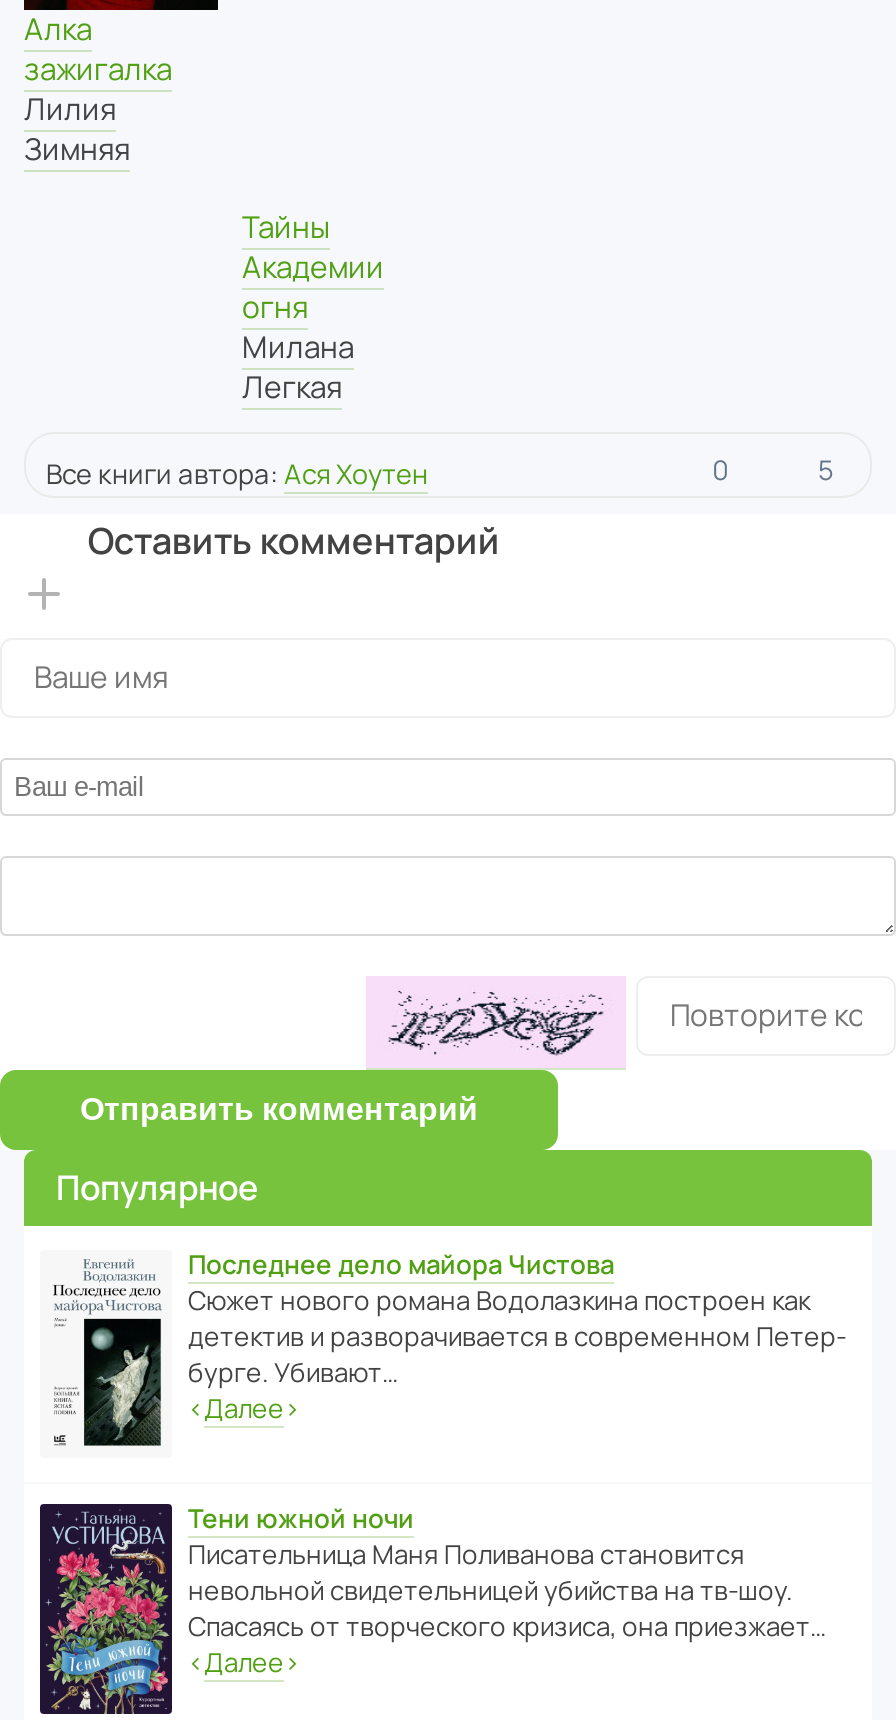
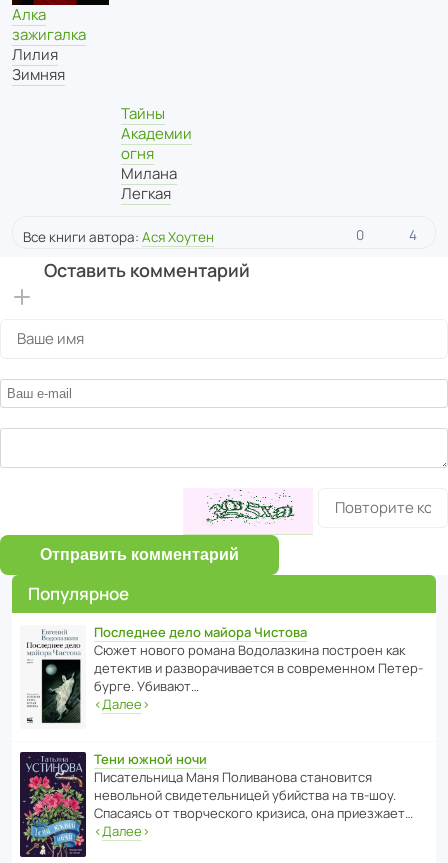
[818,451,834,487] 5 -> [409,226,417,244] 4
[386,990,606,1058] [image] -> [195,489,301,528] [image]

